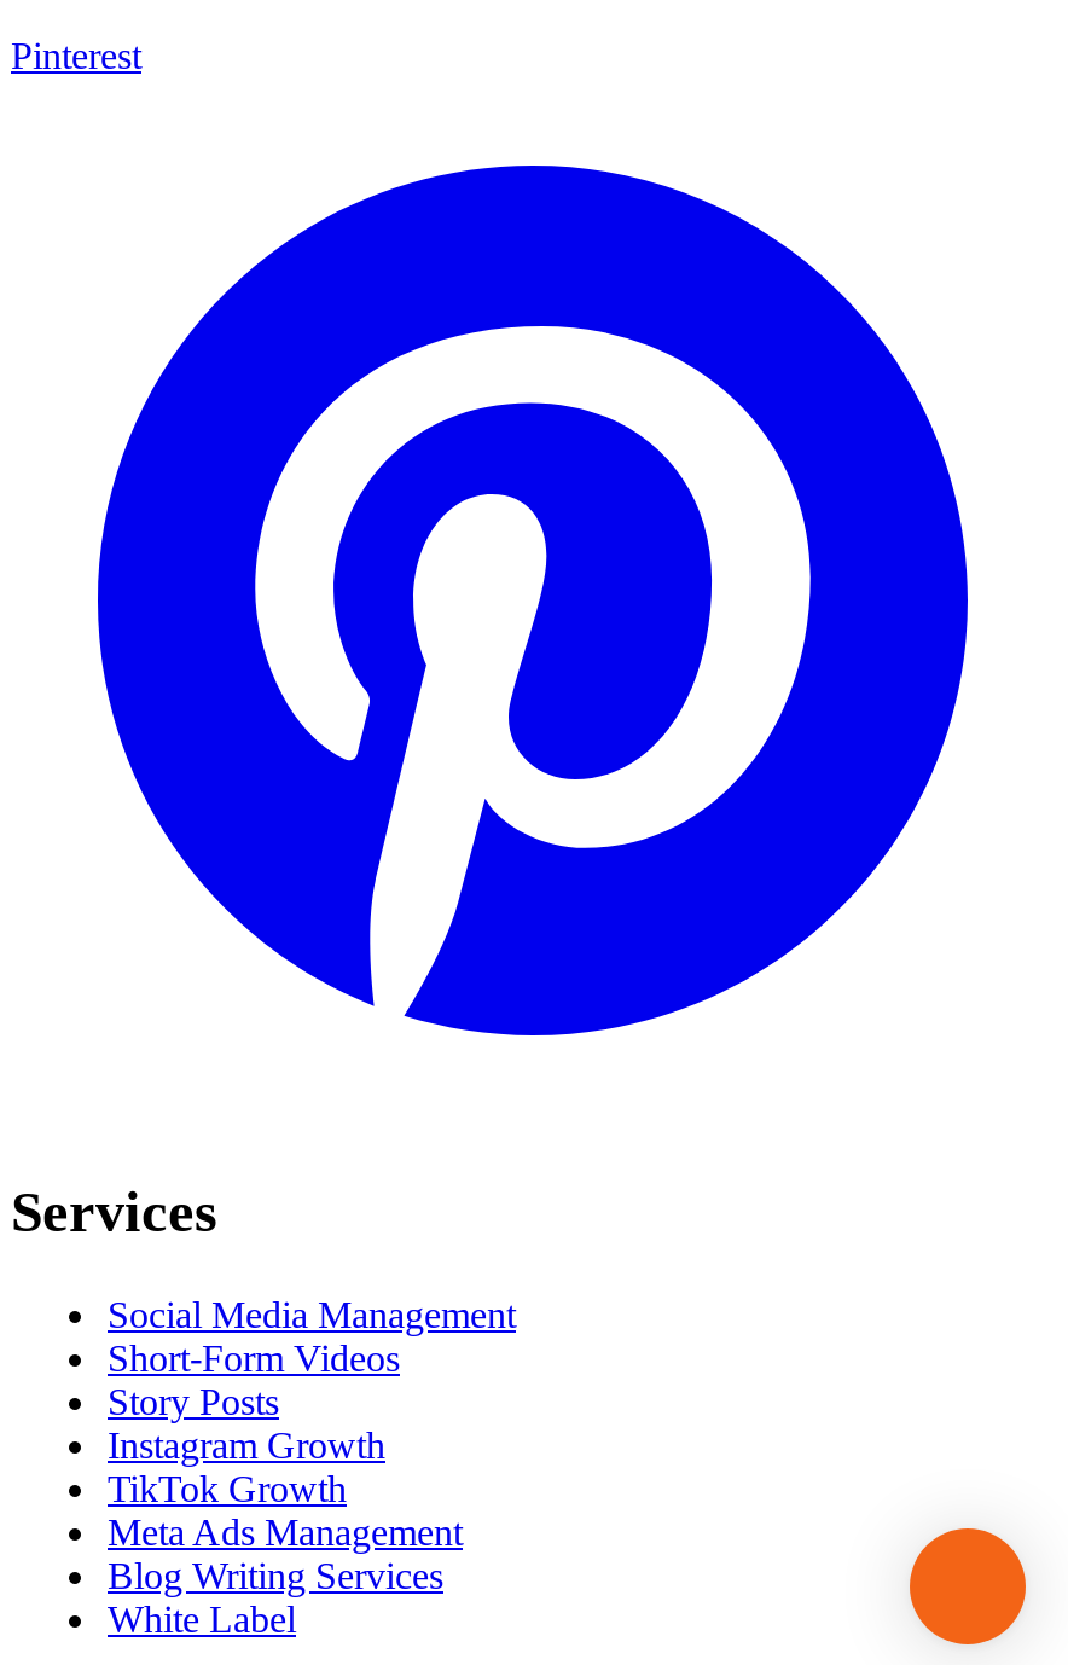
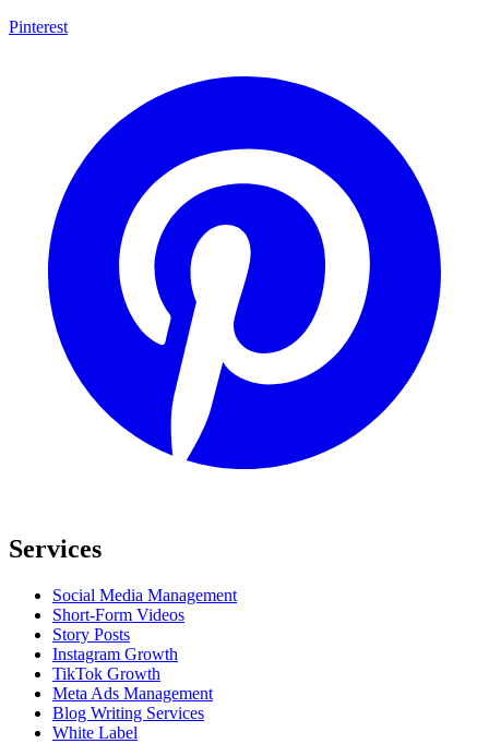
[907,1526,1028,1649] [image] -> none

